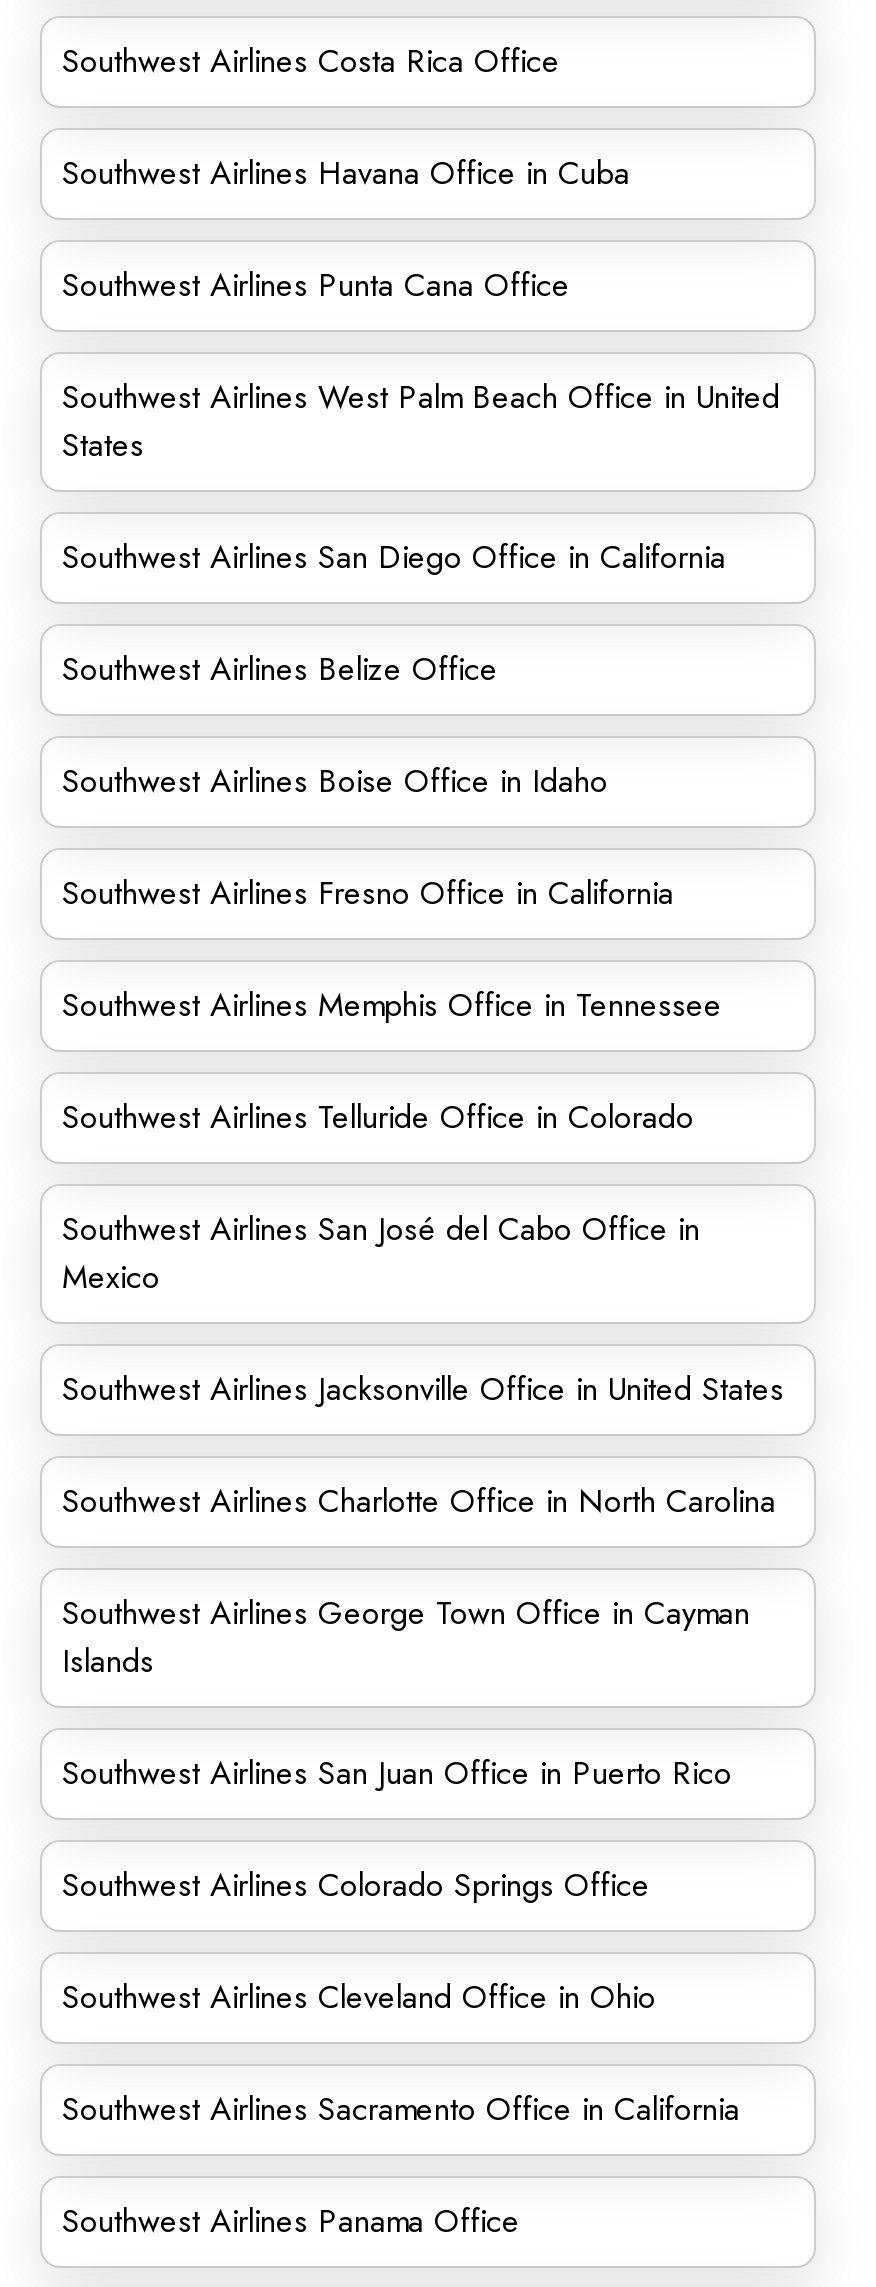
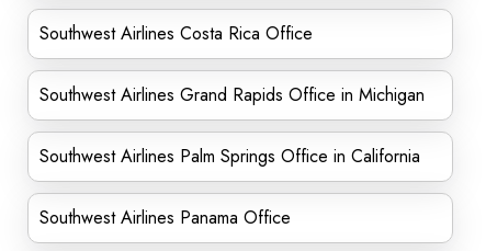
[62,150,784,2132] Southwest Airlines Havana Office in Cuba | Southwest Airlines Punta Cana Office | Southwest Airlines West Palm Beach Office in United | States | Southwest Airlines San Diego Office in California | Southwest Airlines Belize Office | Southwest Airlines Boise Office in Idaho | Southwest Airlines Fresno Office in California | Southwest Airlines Memphis Office in Tennessee | Southwest Airlines Telluride Office in Colorado | Southwest Airlines San José del Cabo Office in | Mexico | Southwest Airlines Jacksonville Office in United States | Southwest Airlines Charlotte Office in North Carolina | Southwest Airlines George Town Office in Cayman | Islands | Southwest Airlines San Juan Office in Puerto Rico | Southwest Airlines Colorado Springs Office | Southwest Airlines Cleveland Office in Ohio | Southwest Airlines Sacramento Office in California -> [39,82,425,169] Southwest Airlines Grand Rapids Office in Michigan | Southwest Airlines Palm Springs Office in California

